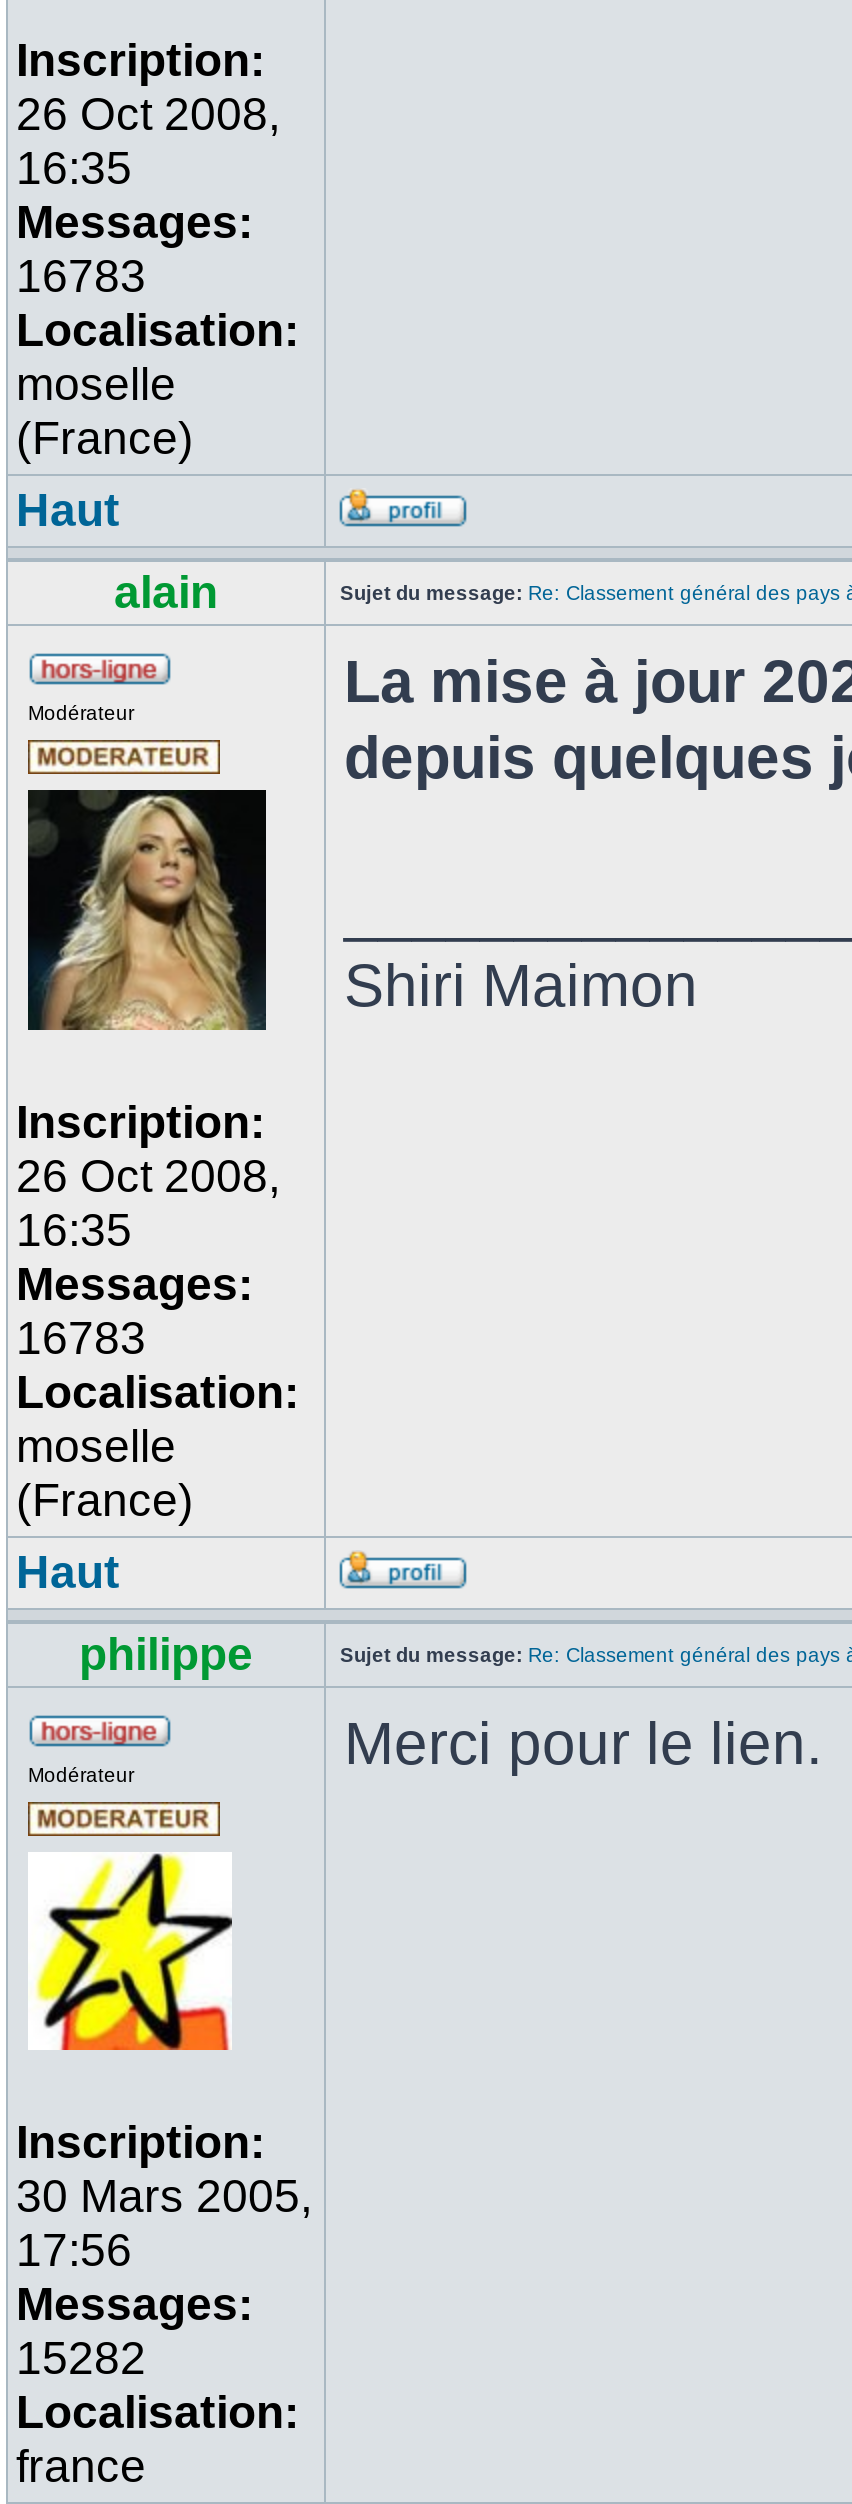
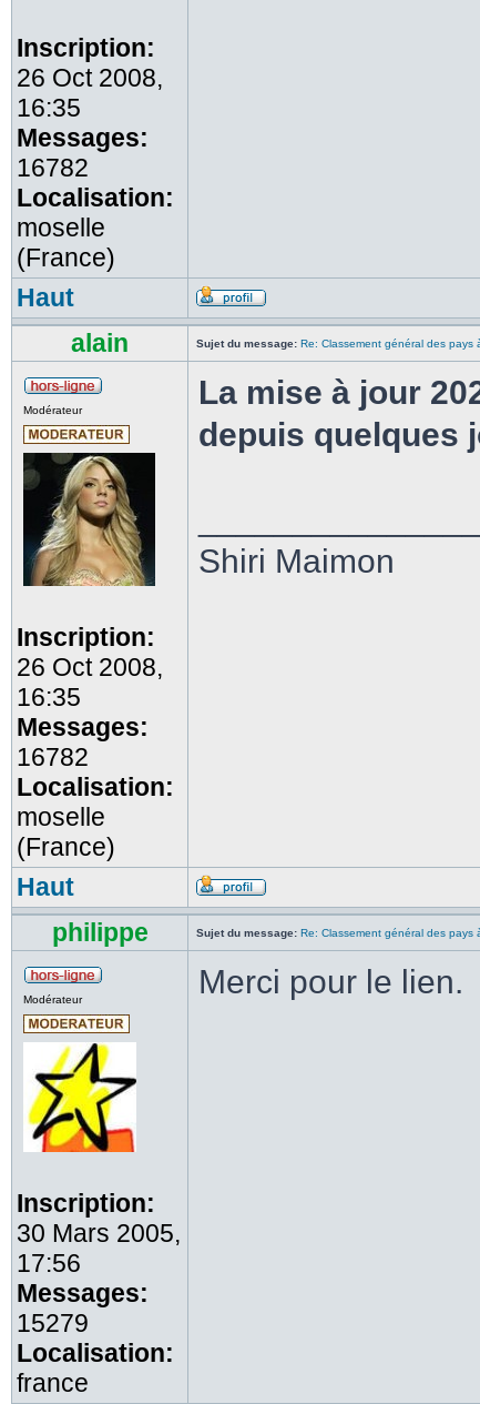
[16,250,146,302] 16783 -> [17,153,89,182] 16782
[16,1312,146,1364] 16783 -> [17,743,89,771] 16782
[16,2332,146,2384] 15282 -> [17,1309,89,1337] 15279

